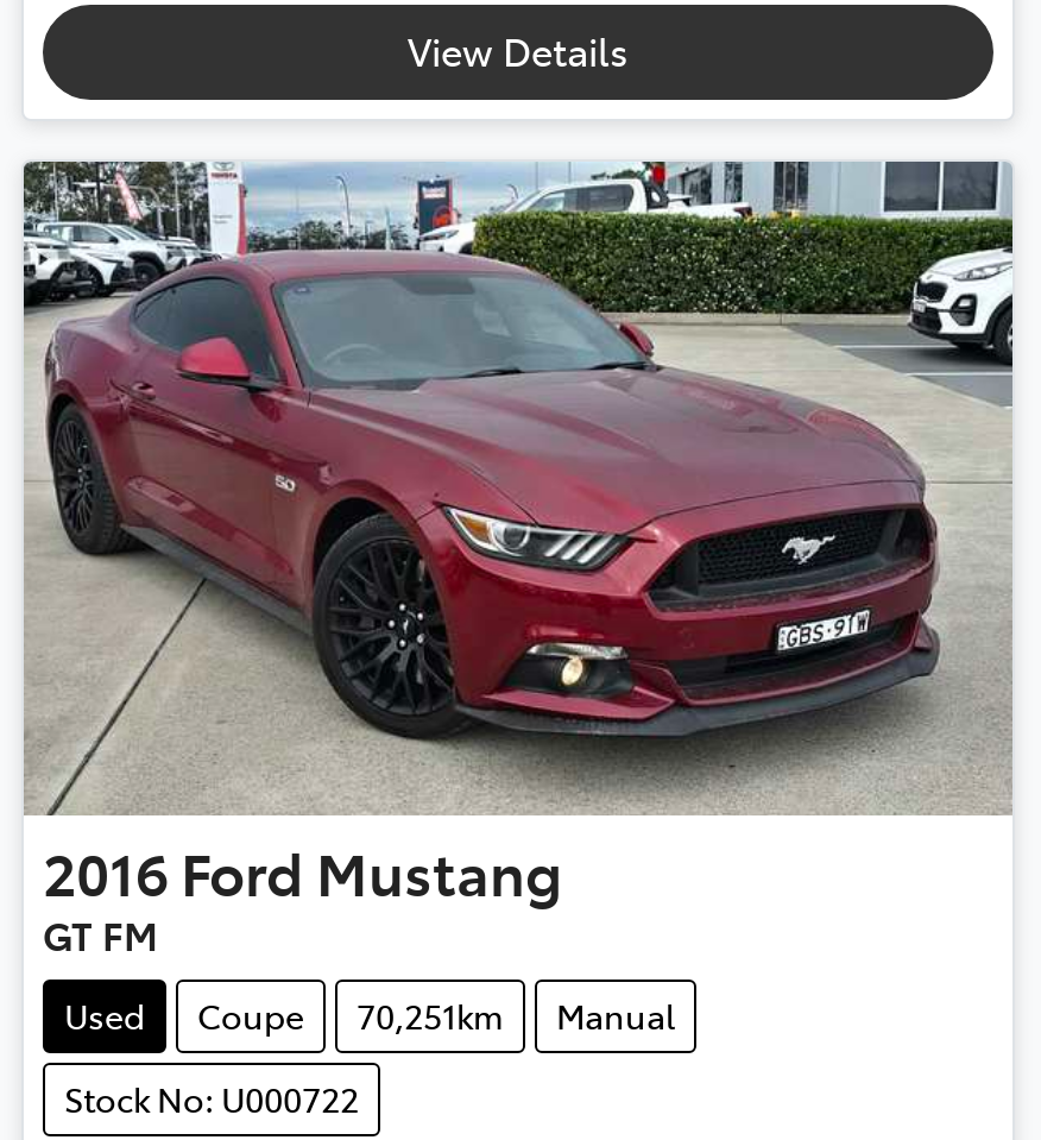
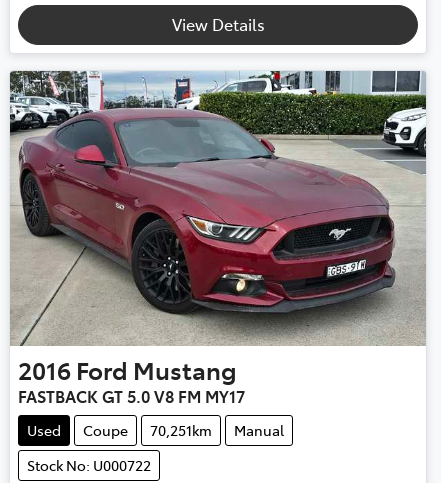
[43,907,157,960] GT FM -> [18,385,245,407] FASTBACK GT 5.0 V8 FM MY17

